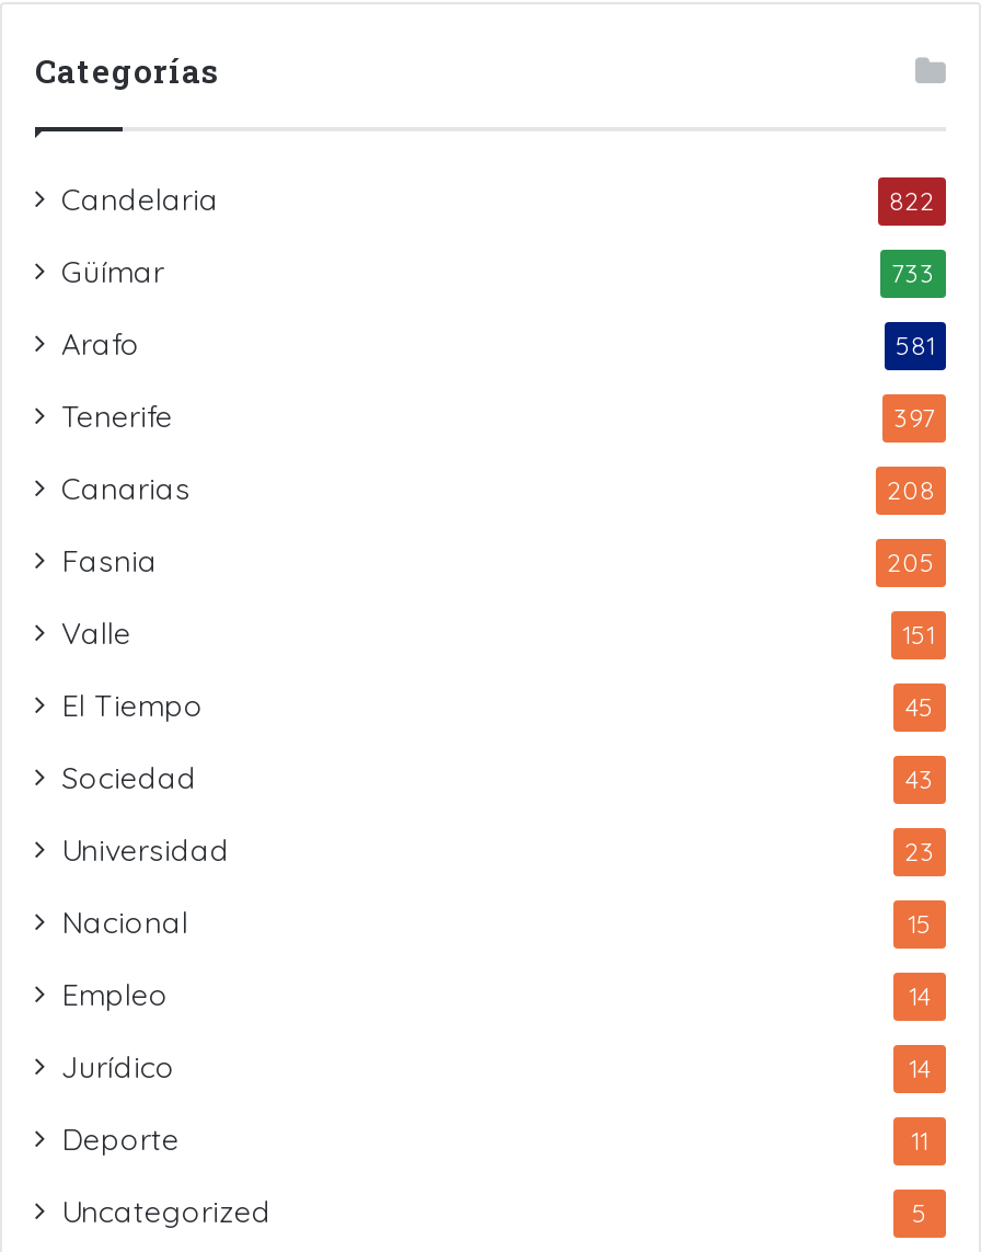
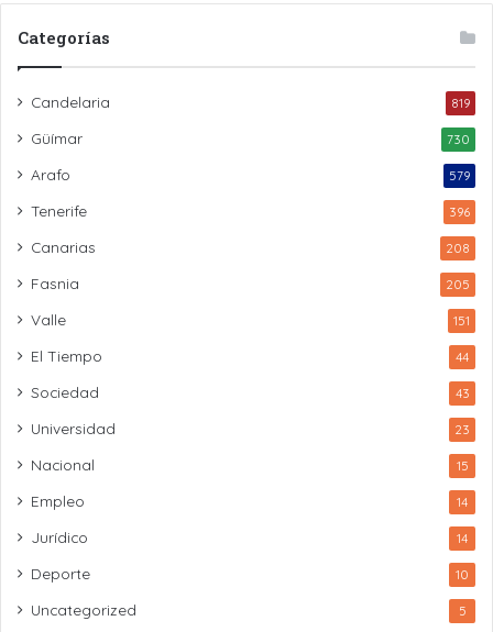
[889,184,935,217] 822 -> [451,95,470,111] 819
[891,257,935,289] 733 -> [447,131,470,147] 730
[896,329,935,362] 581 -> [449,167,470,184] 579
[893,401,935,434] 397 -> [449,203,470,220] 396
[905,690,934,723] 45 -> [456,349,469,365] 44
[911,1124,928,1157] 11 -> [456,566,469,583] 10

